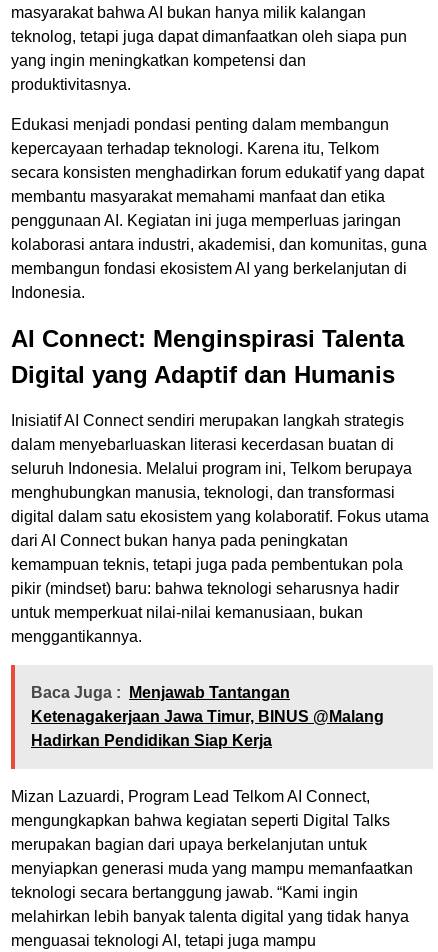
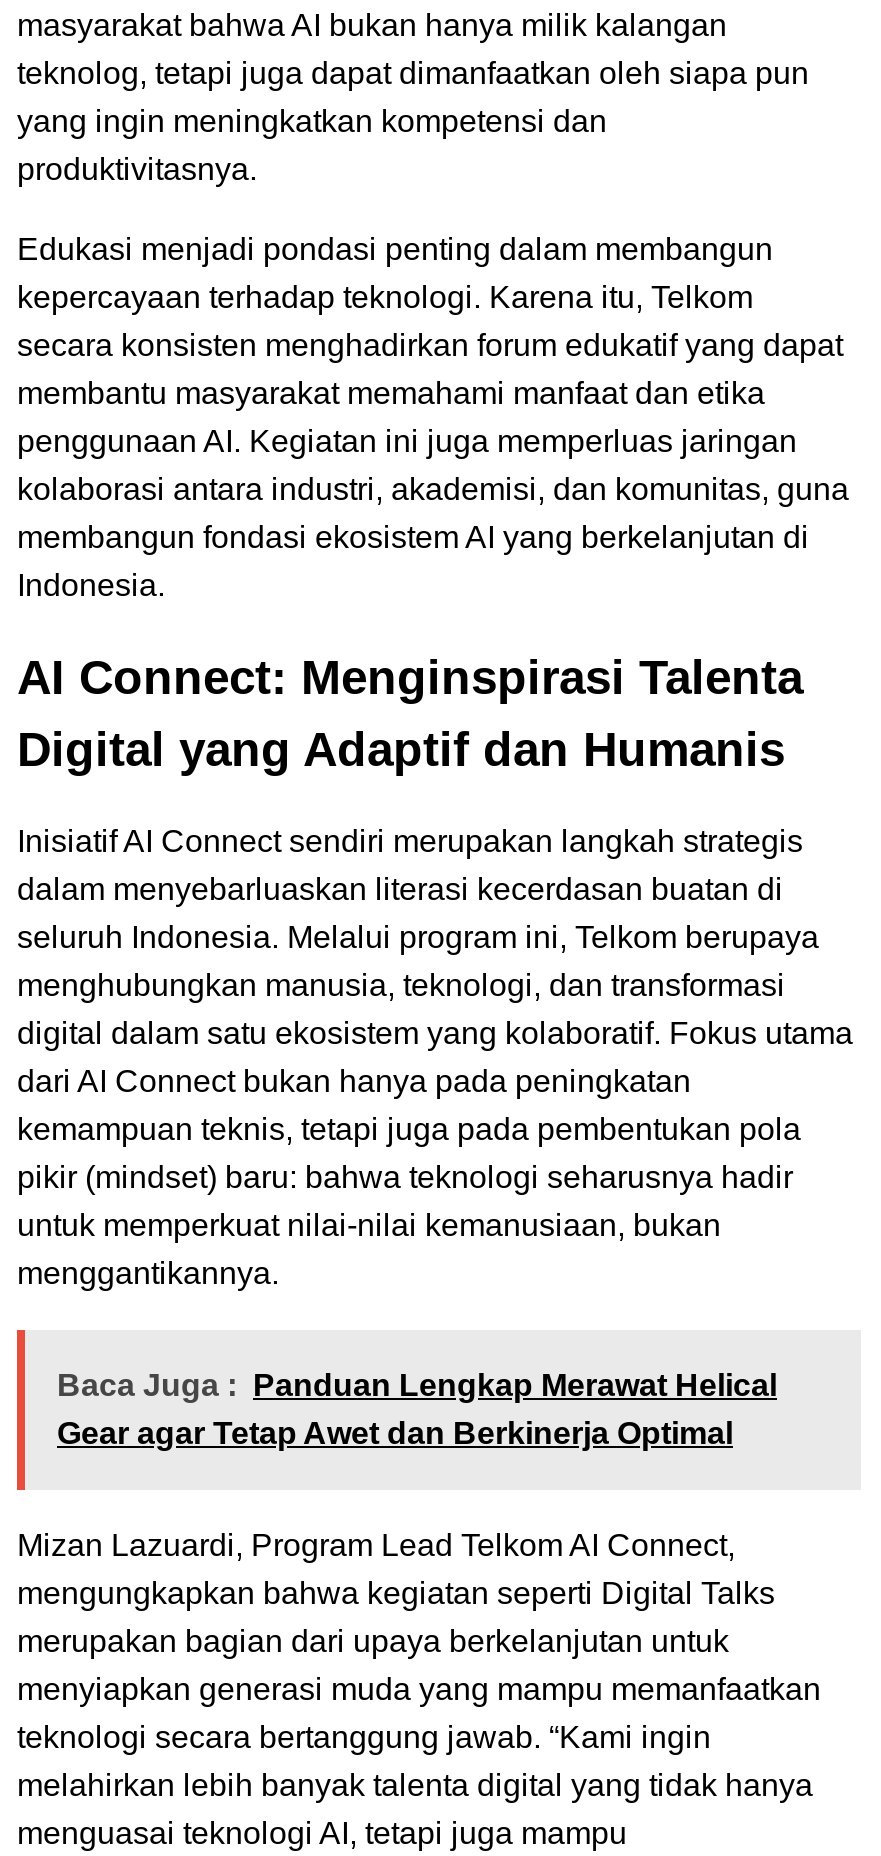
[31,684,384,749] Baca Juga : Menjawab Tantangan | Ketenagakerjaan Jawa Timur, BINUS @Malang | Hadirkan Pendidikan Siap Kerja -> [57,1367,777,1449] Baca Juga : Panduan Lengkap Merawat Helical | Gear agar Tetap Awet dan Berkinerja Optimal

